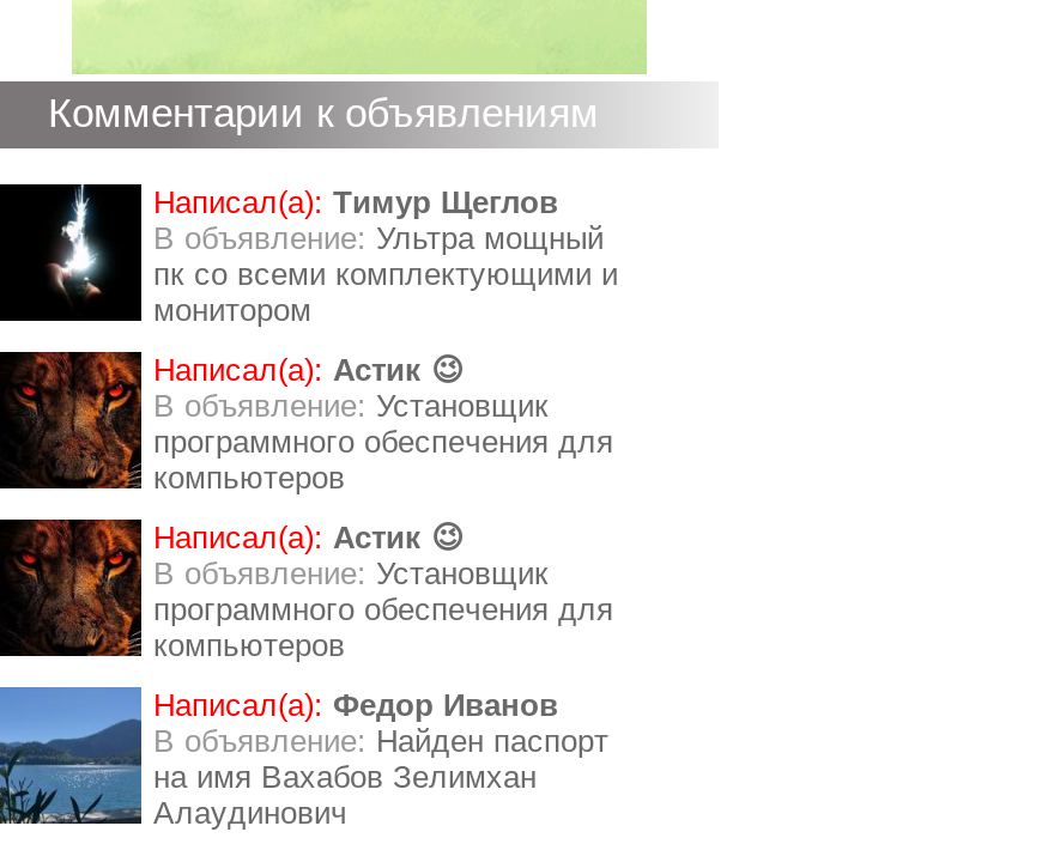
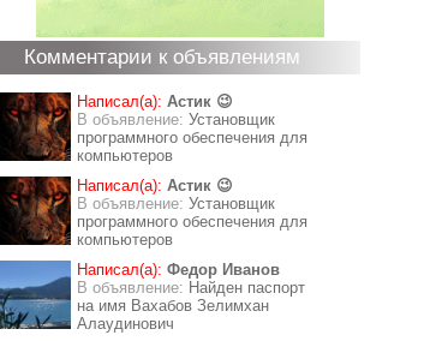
[19,182,618,328] [image] | Написал(а): Тимур Щеглов | В объявление: Ультра мощный | пк со всеми комплектующими и | монитором -> none

